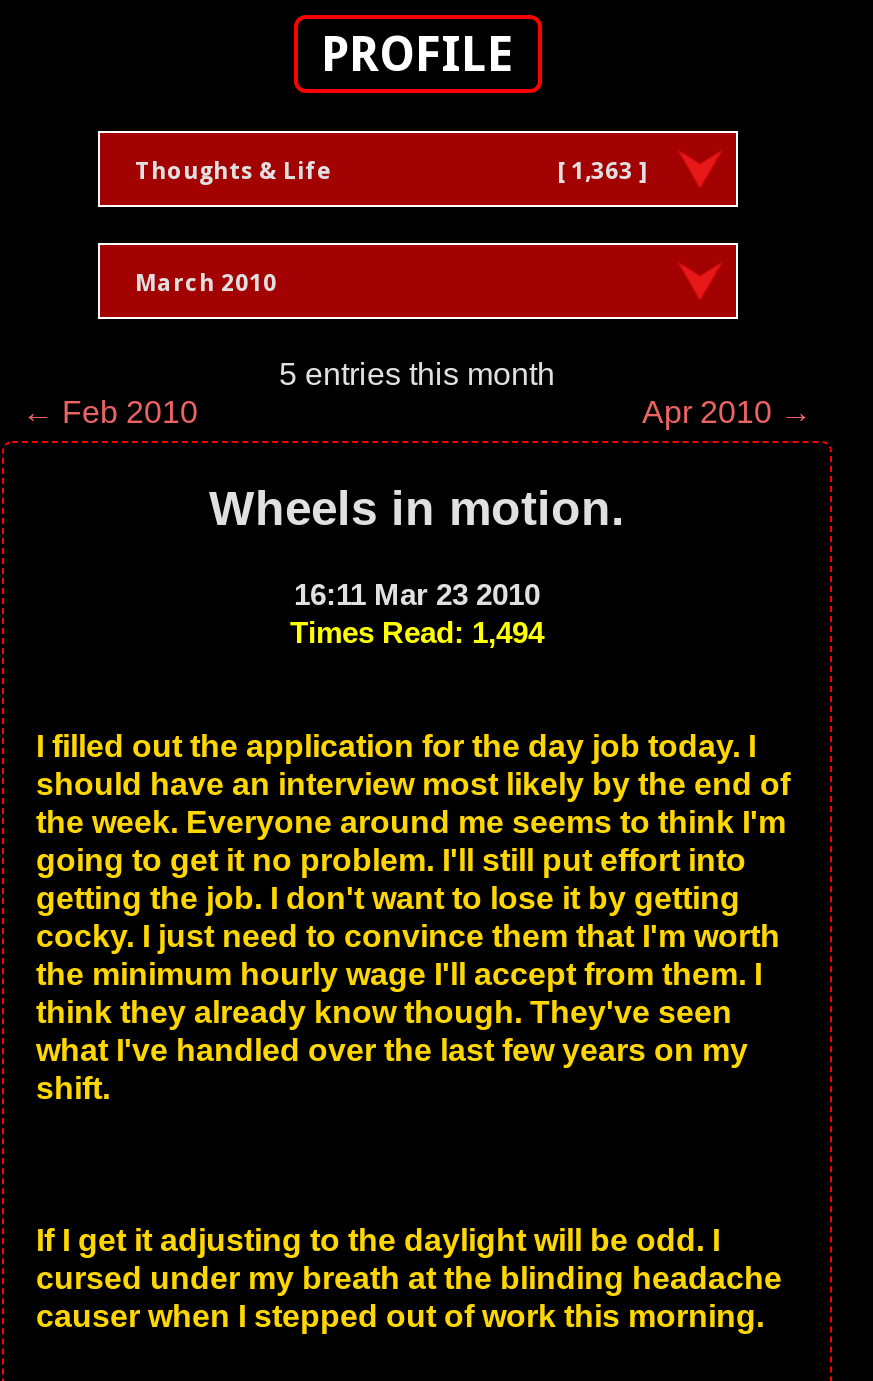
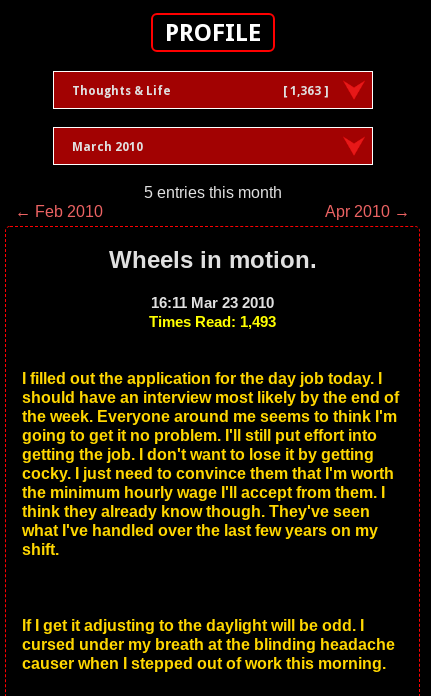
[290,615,544,649] Times Read: 1,494 -> [149,313,276,330] Times Read: 1,493

